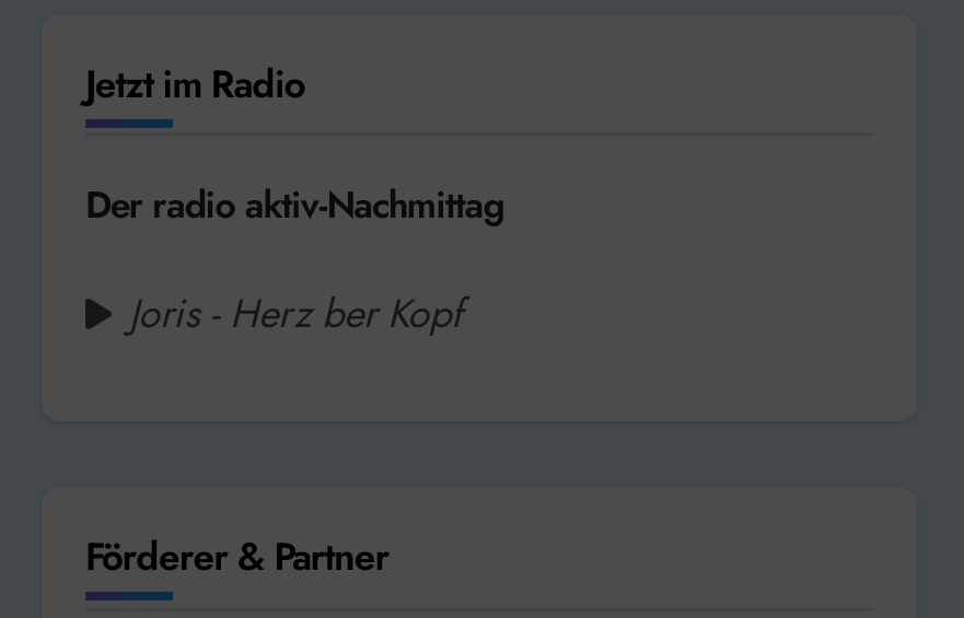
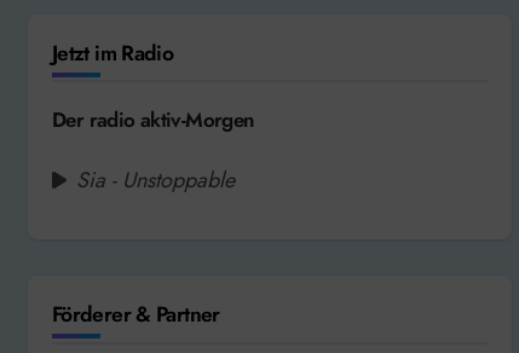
[85,179,504,232] Der radio aktiv-Nachmittag -> [52,106,255,135] Der radio aktiv-Morgen
[129,286,462,343] Joris - Herz ber Kopf -> [76,165,235,196] Sia - Unstoppable

